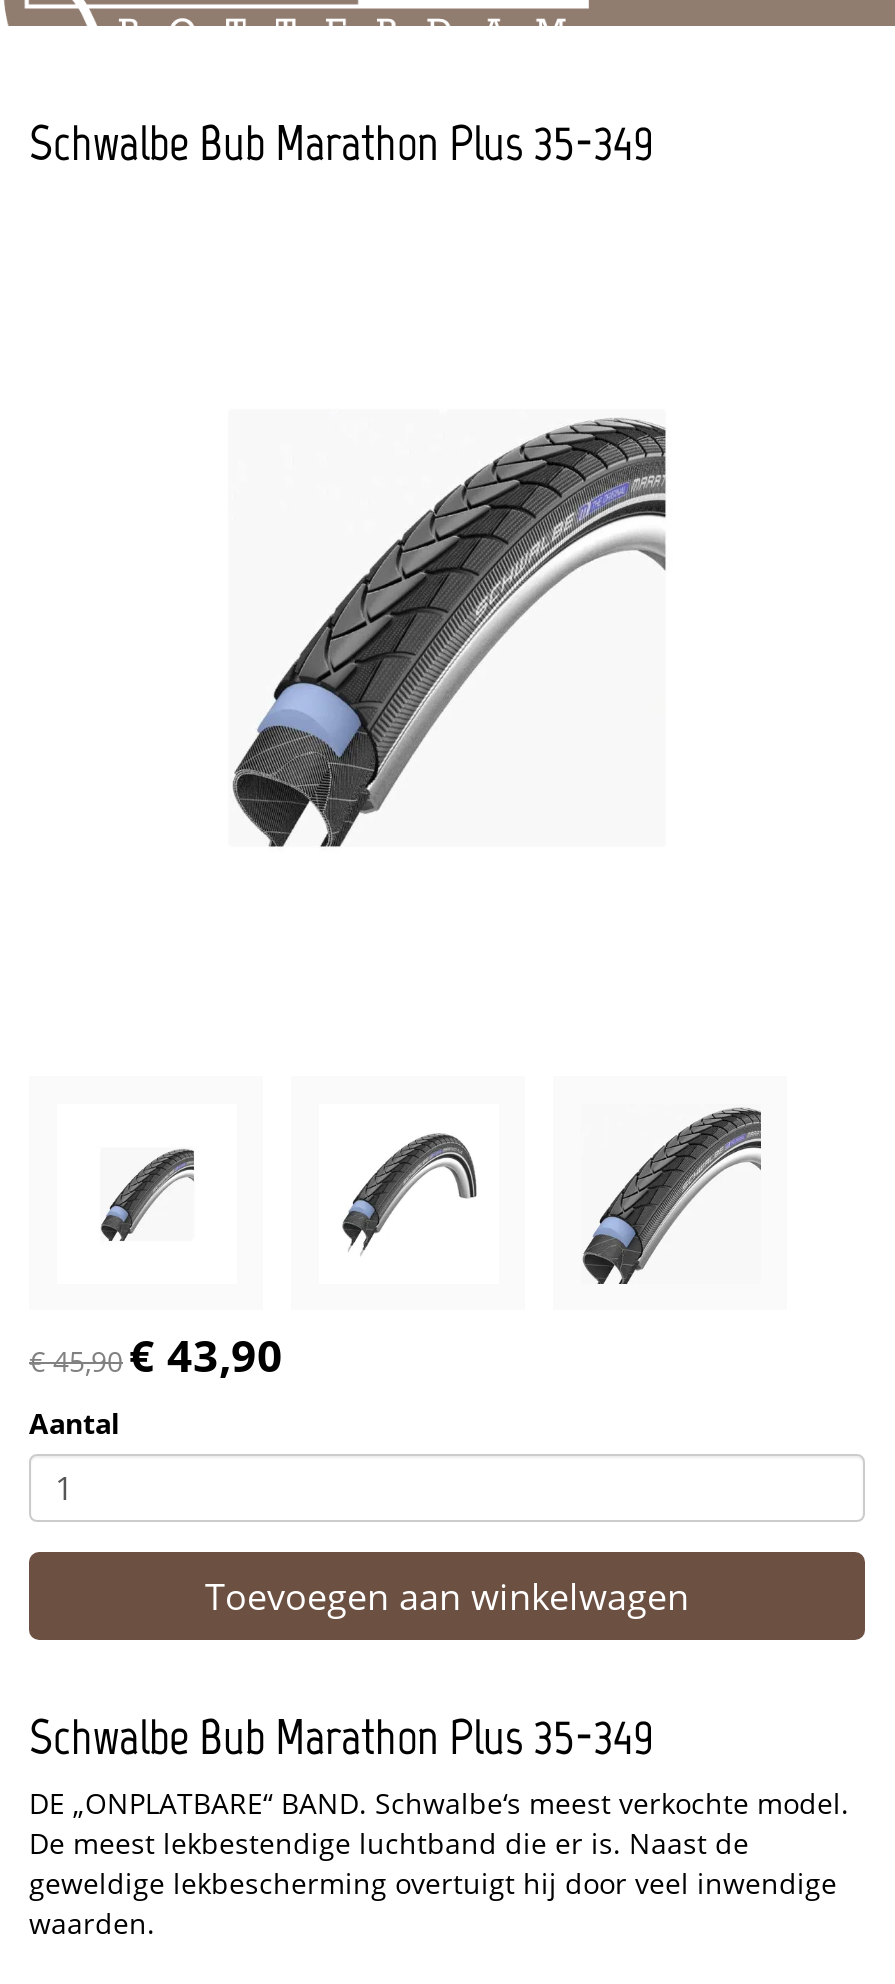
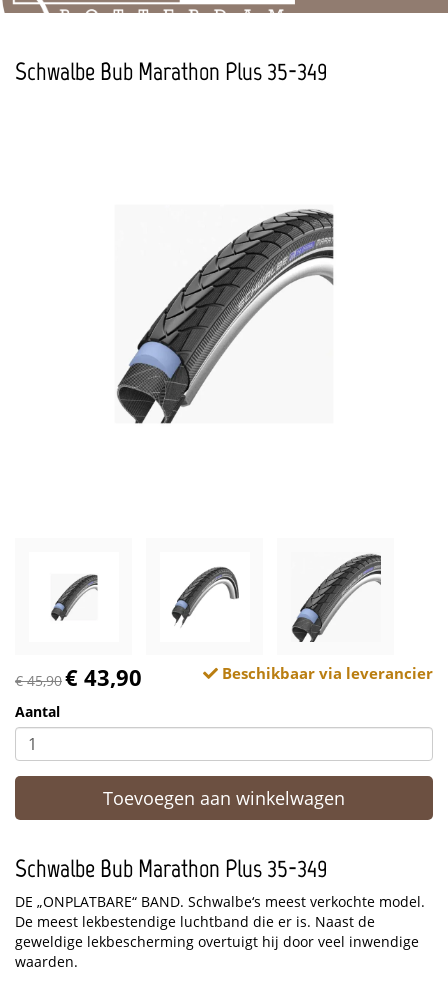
none -> [218,663,433,683] Beschikbaar via leverancier

